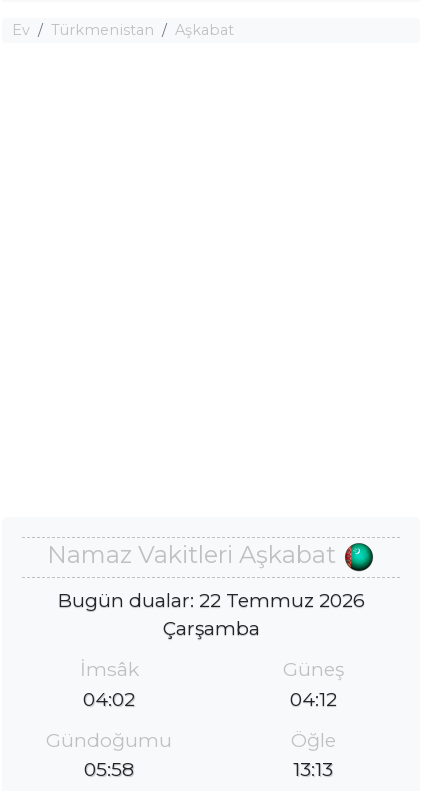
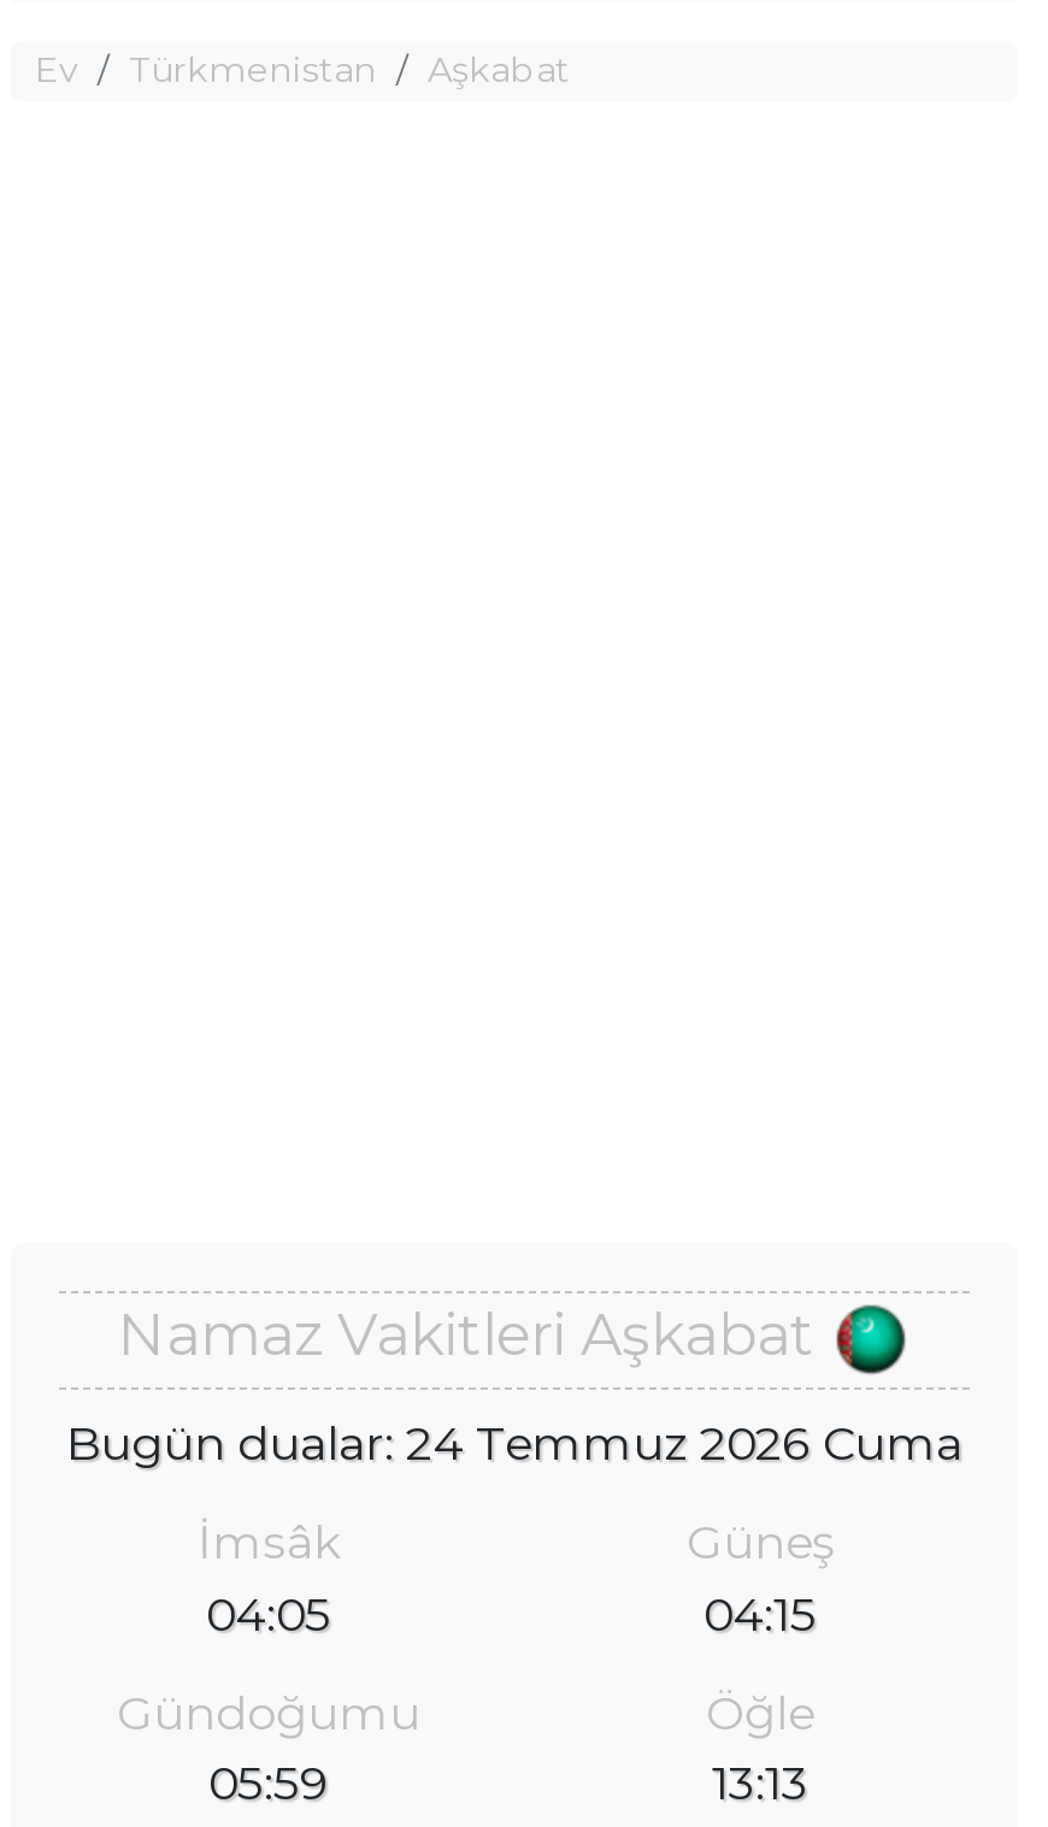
[57,588,364,640] Bugün dualar: 22 Temmuz 2026 | Çarşamba -> [66,1413,962,1471] Bugün dualar: 24 Temmuz 2026 Cuma
[83,687,135,711] 04:02 -> [206,1584,331,1642] 04:05
[289,687,336,711] 04:12 -> [703,1584,817,1642] 04:15
[84,757,134,781] 05:58 -> [208,1754,329,1812] 05:59

